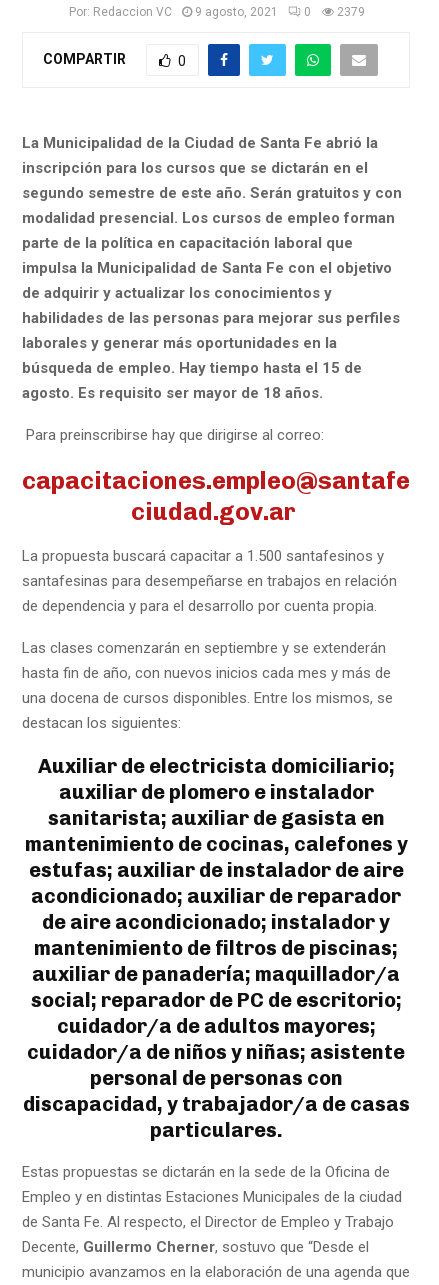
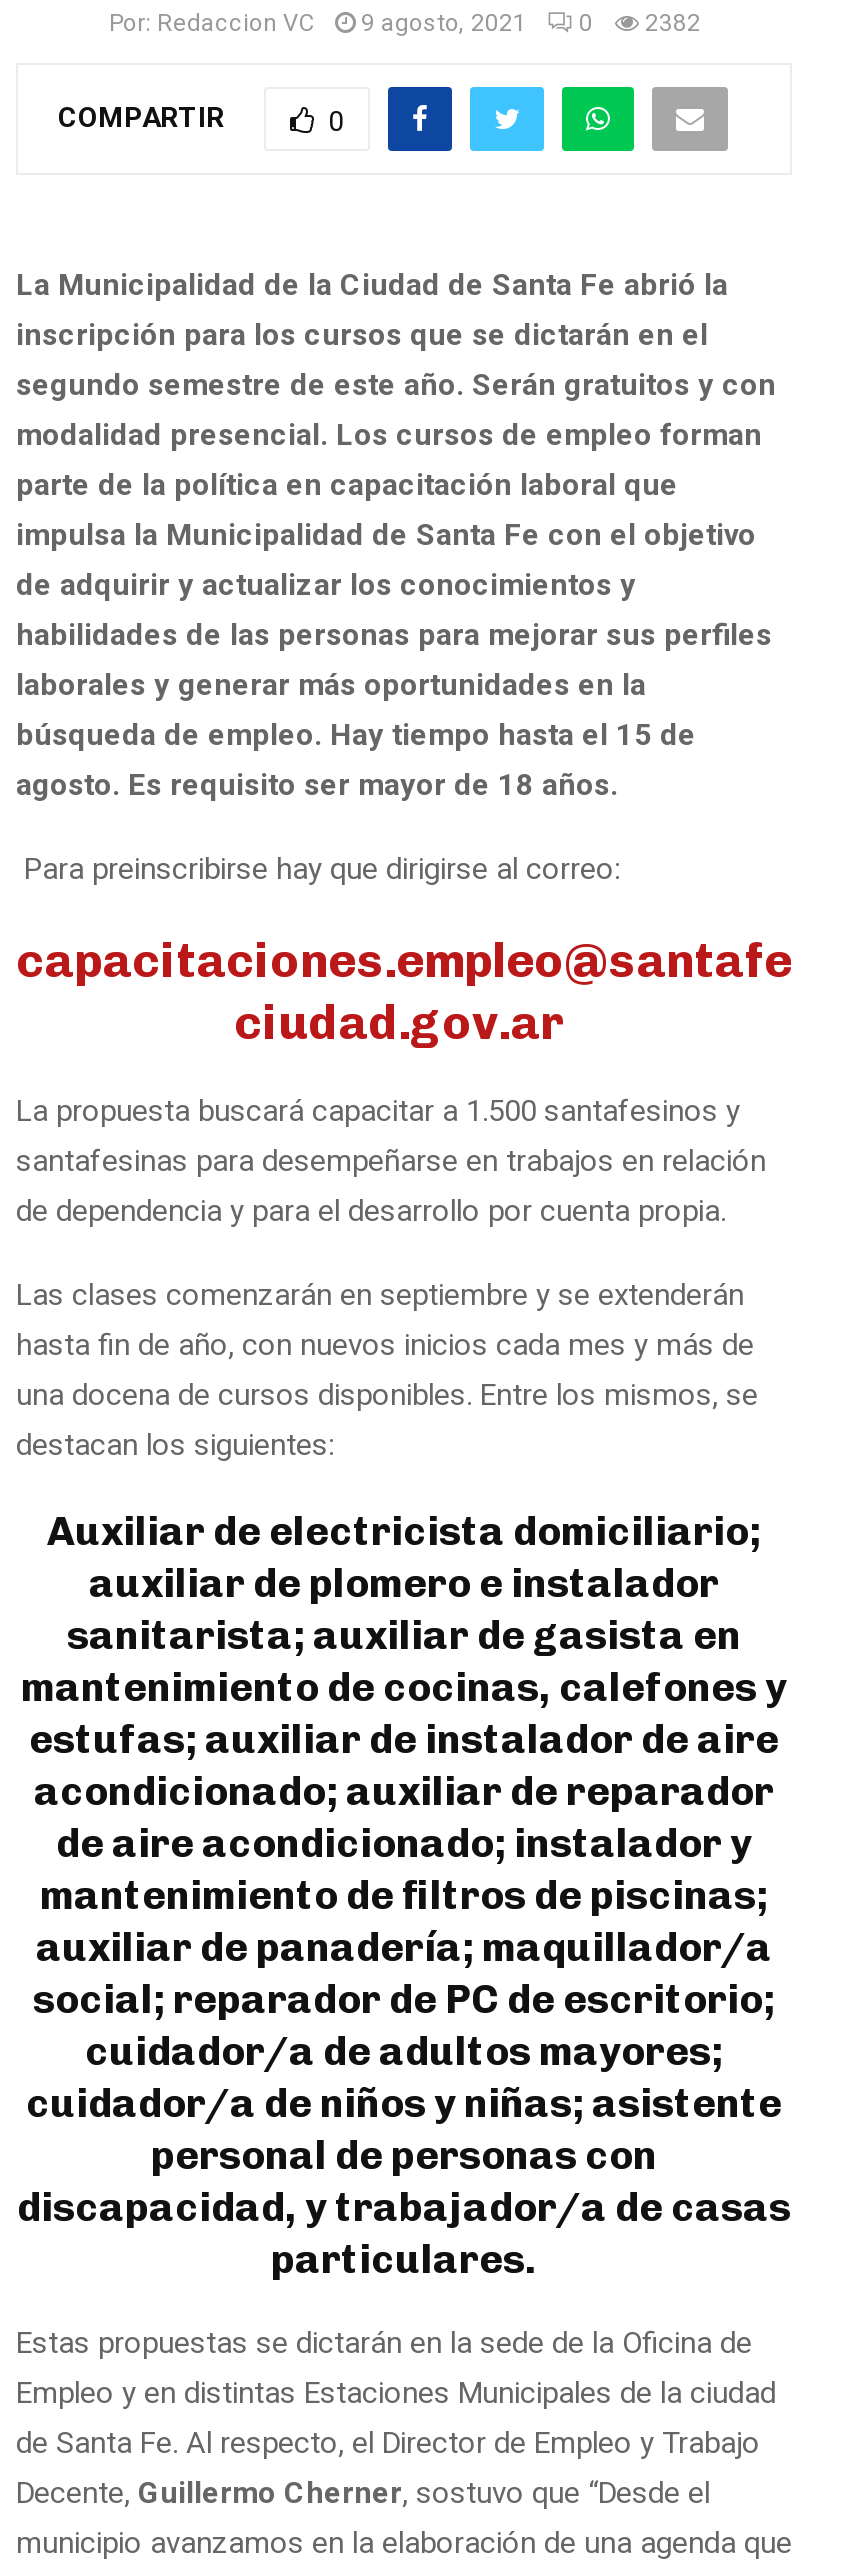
[68,5,364,19] Por: Redaccion VC 9 agosto, 2021 0 2379 -> [109,9,701,37] Por: Redaccion VC 9 agosto, 2021 0 2382

